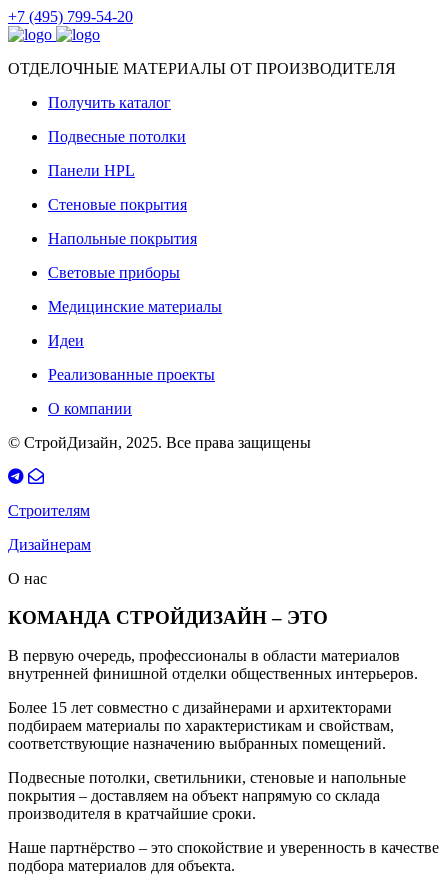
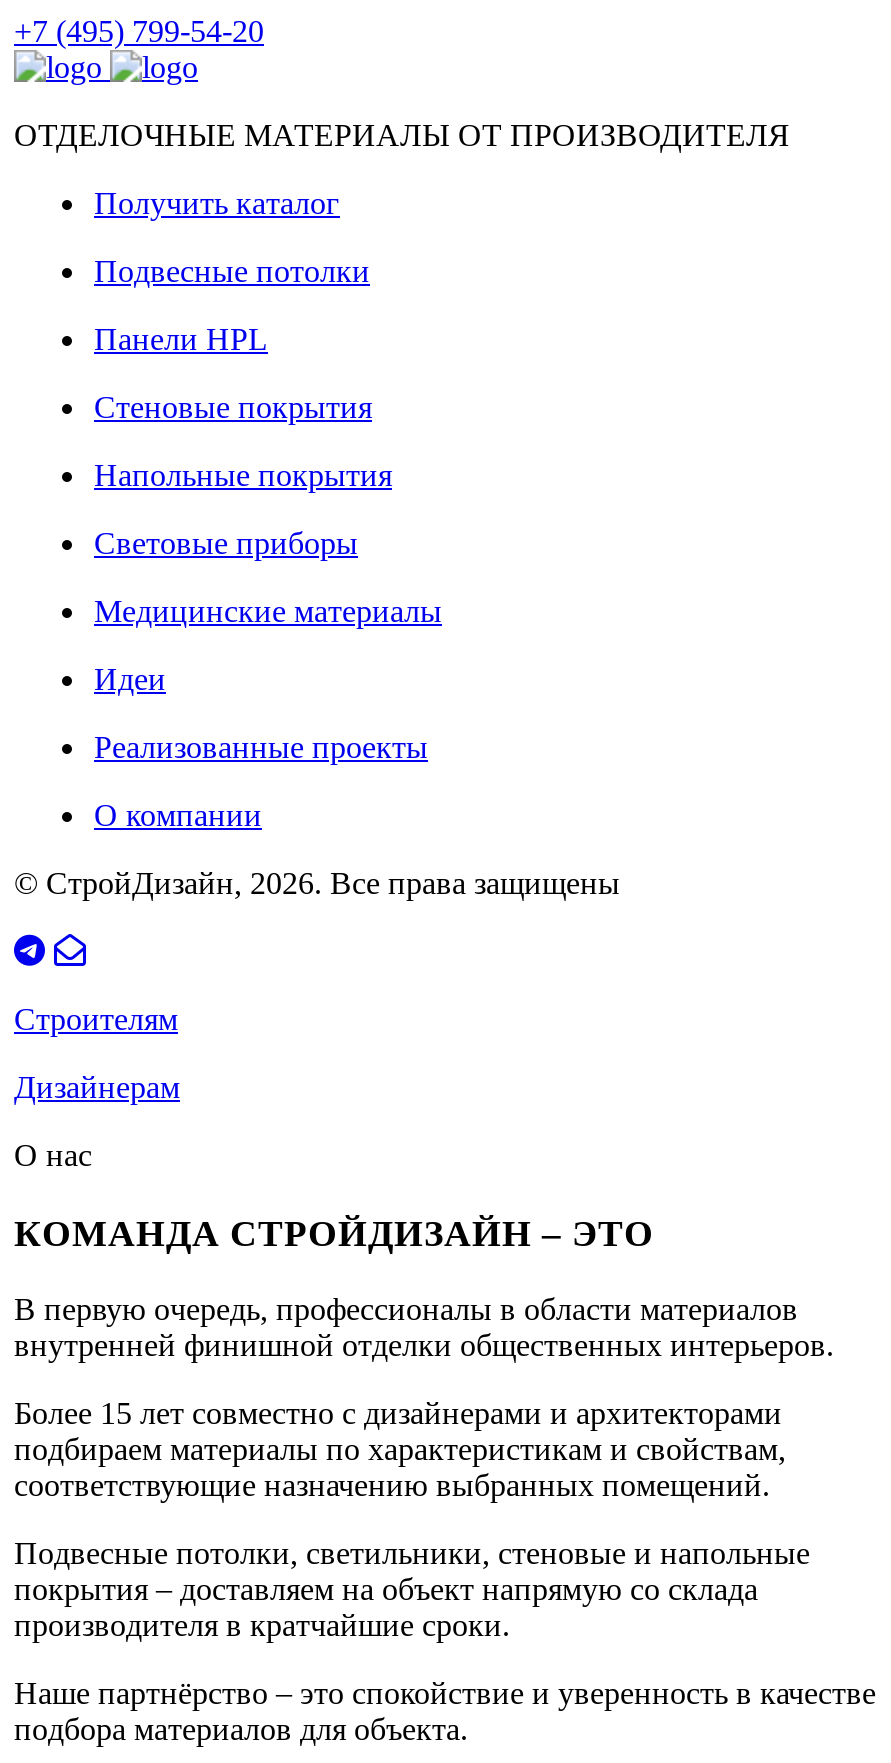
[8,434,311,451] © СтройДизайн, 2025. Все права защищены -> [14,866,620,900] © СтройДизайн, 2026. Все права защищены

